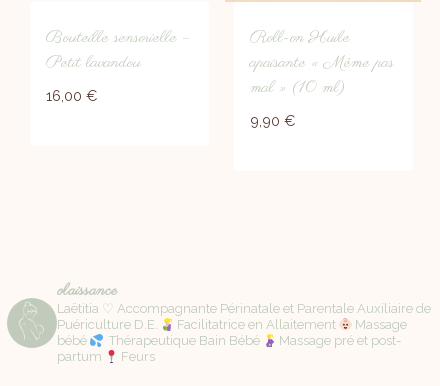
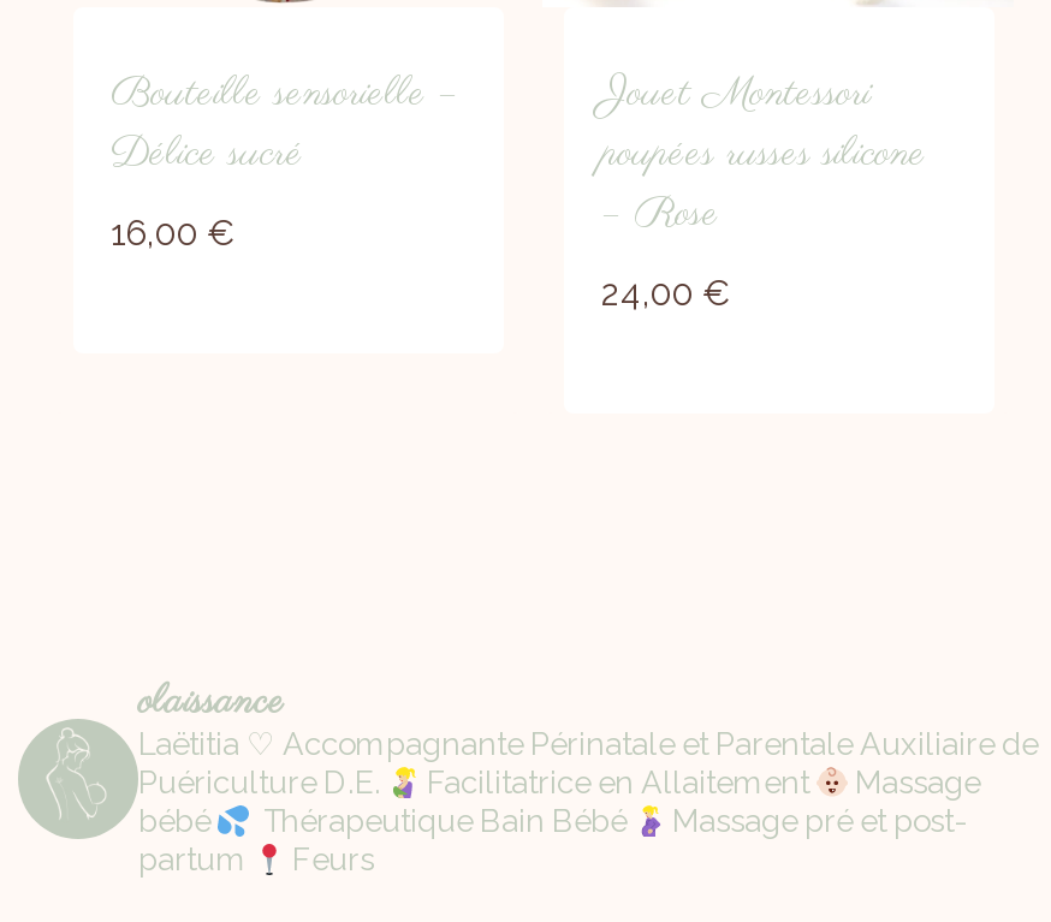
[249,26,393,100] Roll-on Huile | apaisante « Même pas | mal » (10 ml) -> [601,65,926,243] Jouet Montessori | poupées russes silicone | – Rose
[45,51,140,75] Petit lavandou -> [111,125,303,183] Délice sucré
[249,112,295,129] 9,90 € -> [601,272,731,313] 24,00 €

